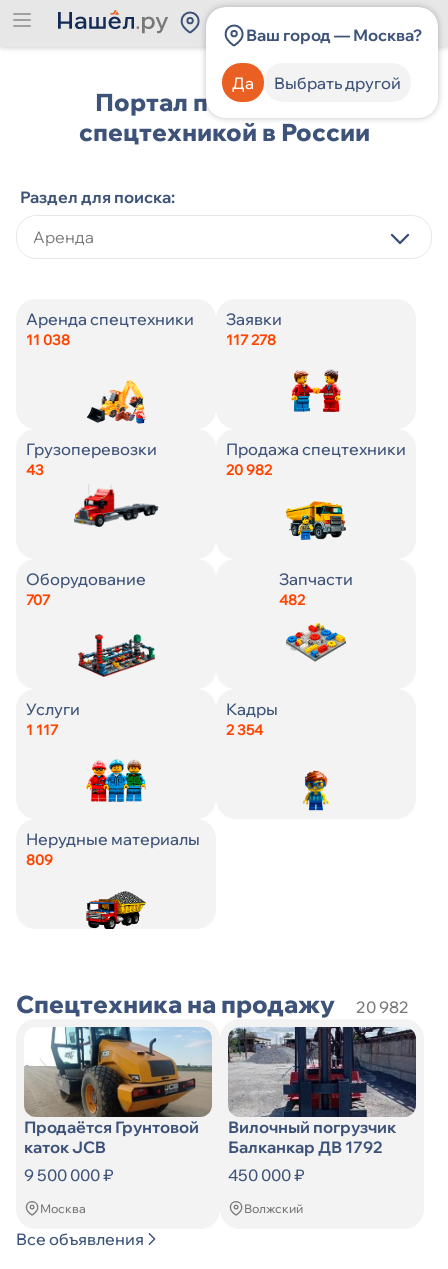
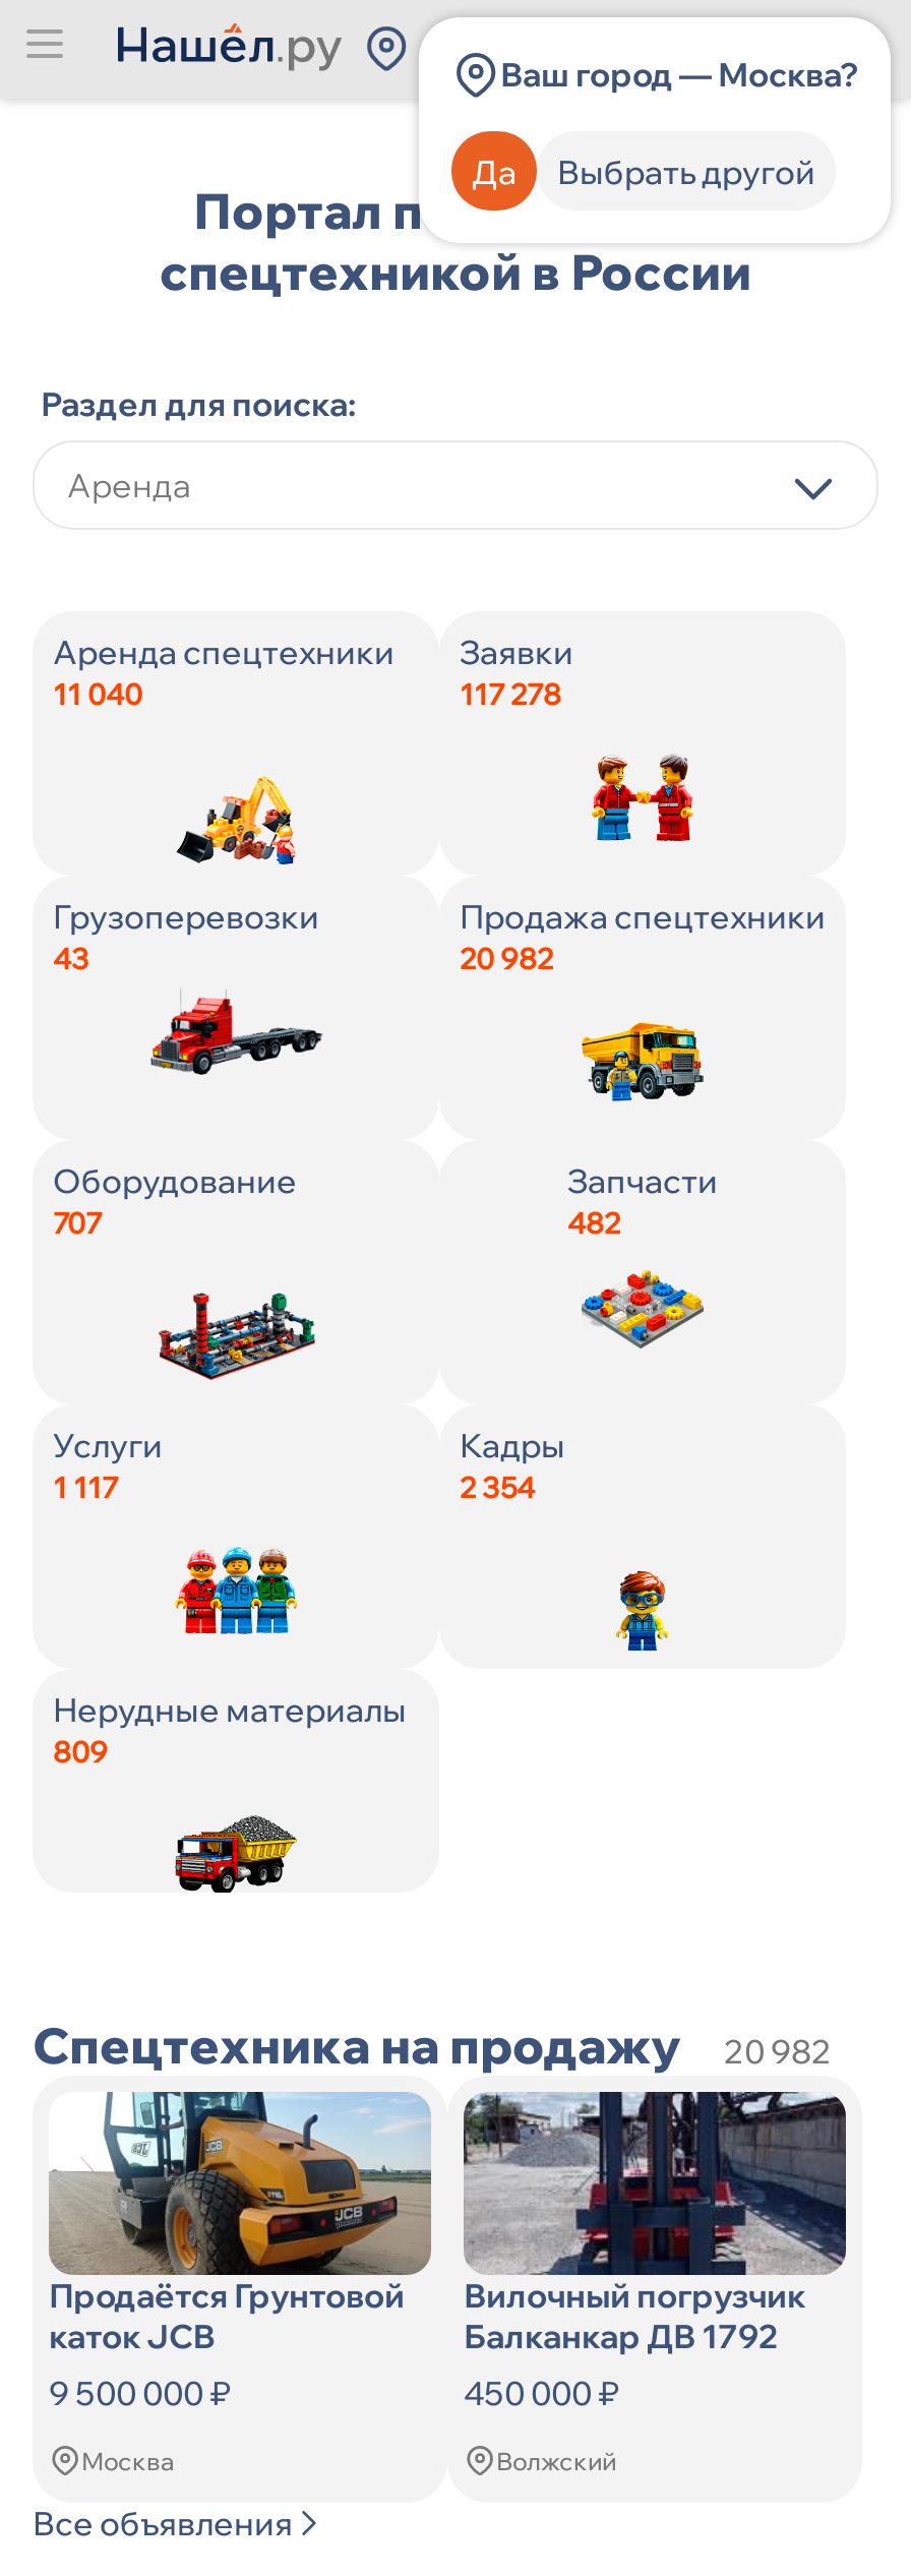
[26,331,70,349] 11 038 -> [53,676,142,713] 11 040

